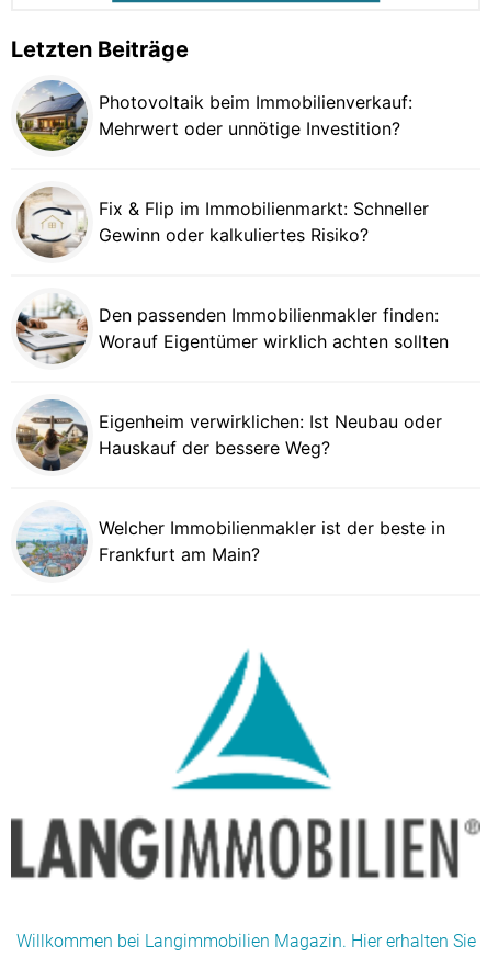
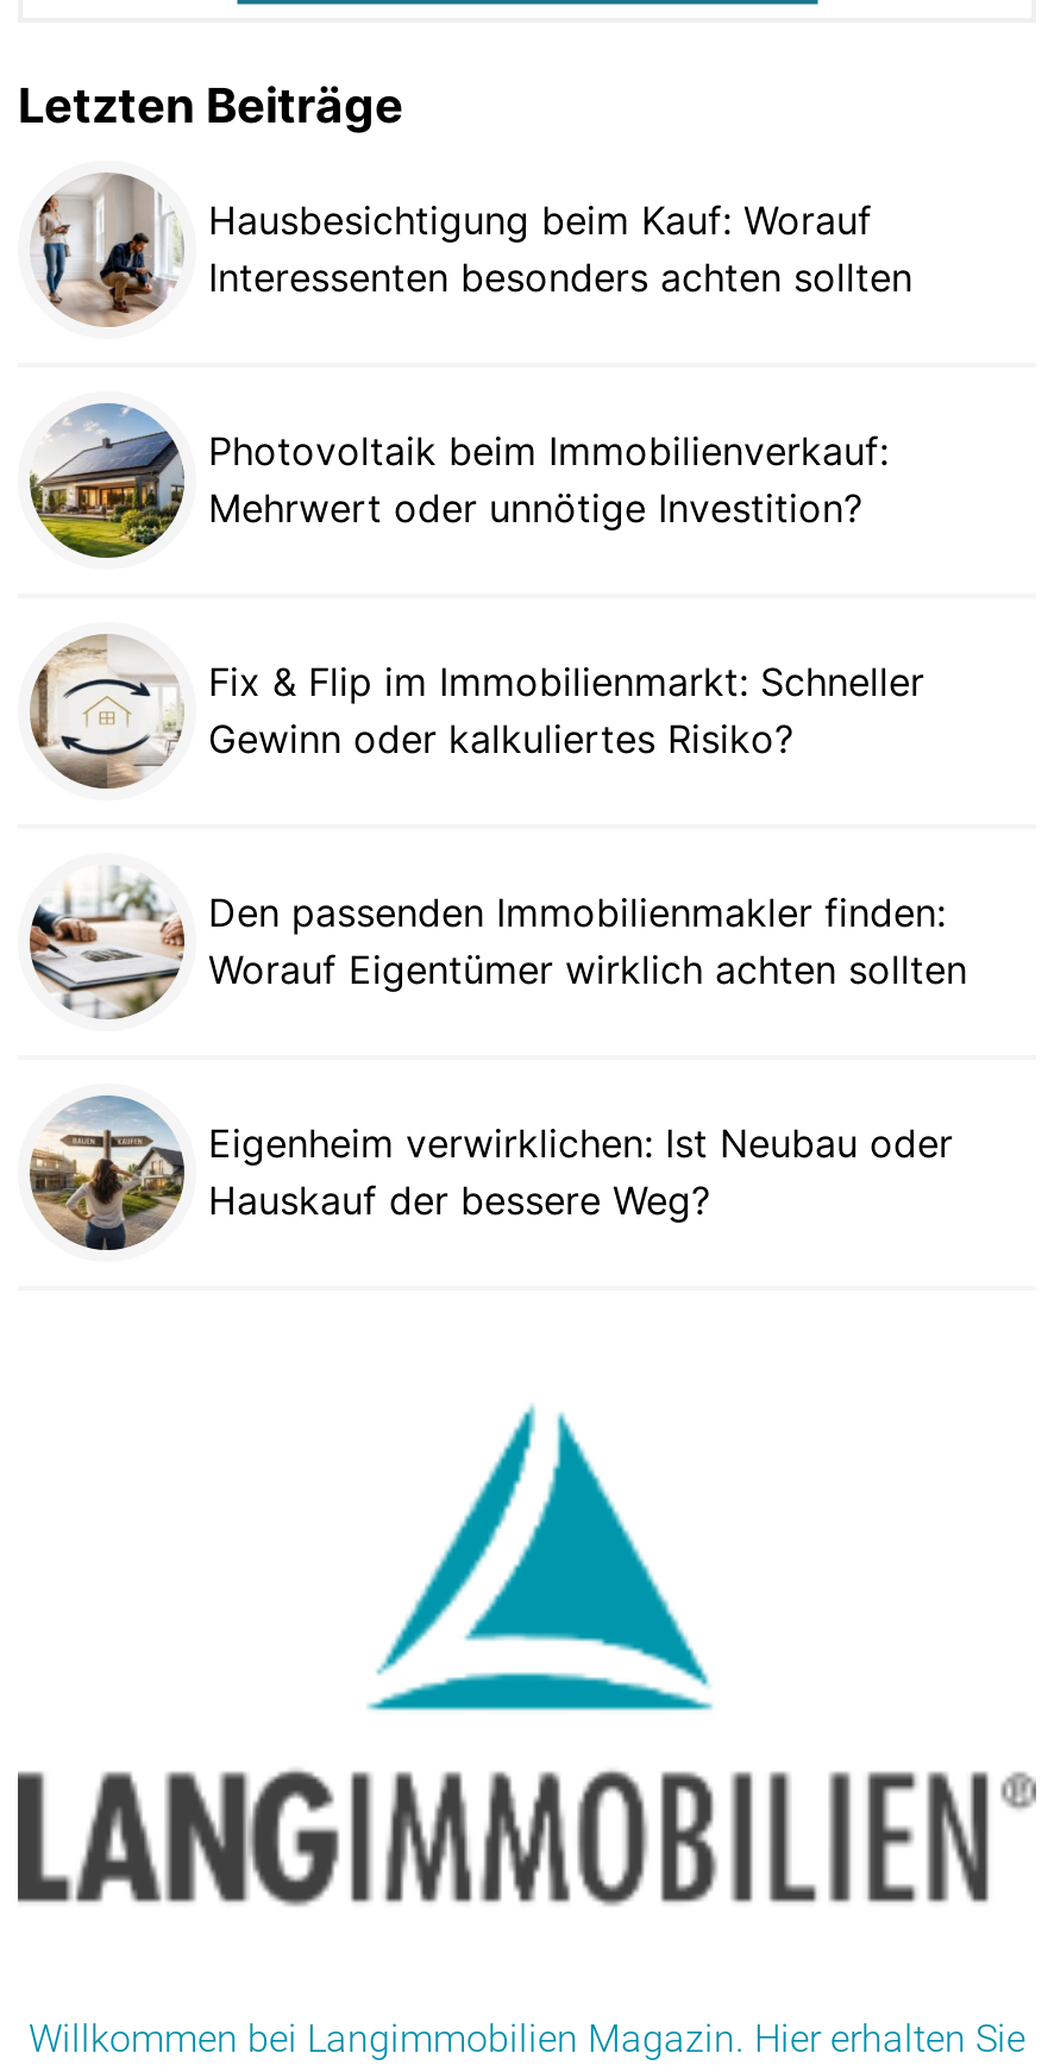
none -> [32,172,912,325] [image] | Hausbesichtigung beim Kauf: Worauf | Interessenten besonders achten sollten
moved [13,77,449,459] -> [23,396,967,1225]: [image] | Photovoltaik beim Immobilienverkauf: | Mehrwert oder unnötige Investition? | ... | Eigenheim verwirklichen: Ist Neubau oder | Hauskauf der bessere Weg?
[16,507,445,576] [image] | Welcher Immobilienmakler ist der beste in | Frankfurt am Main? -> none

